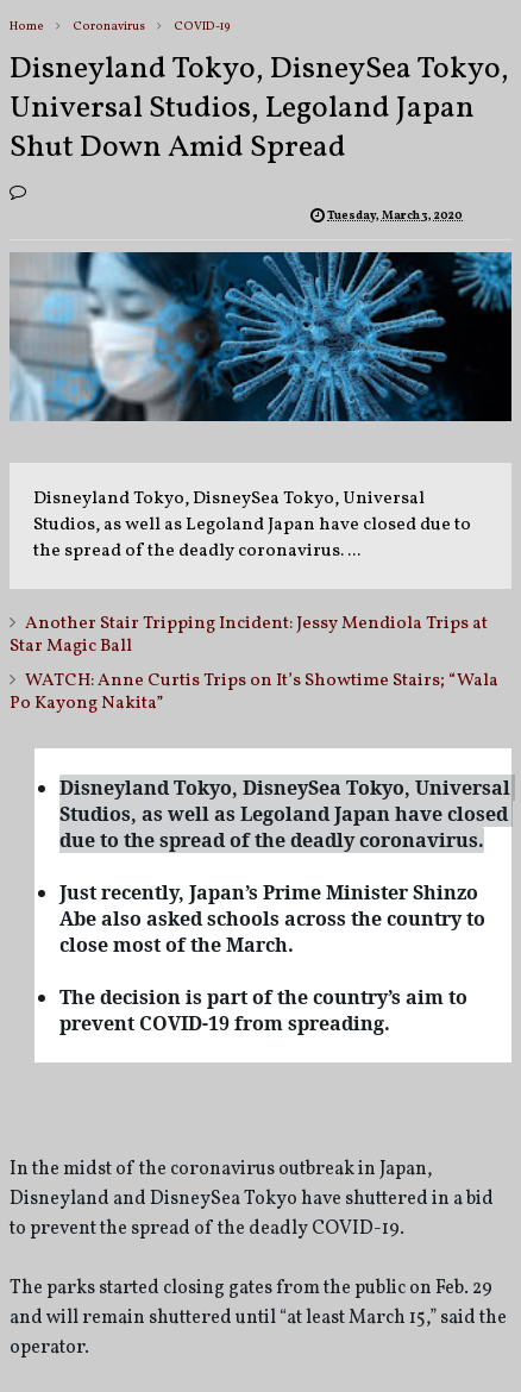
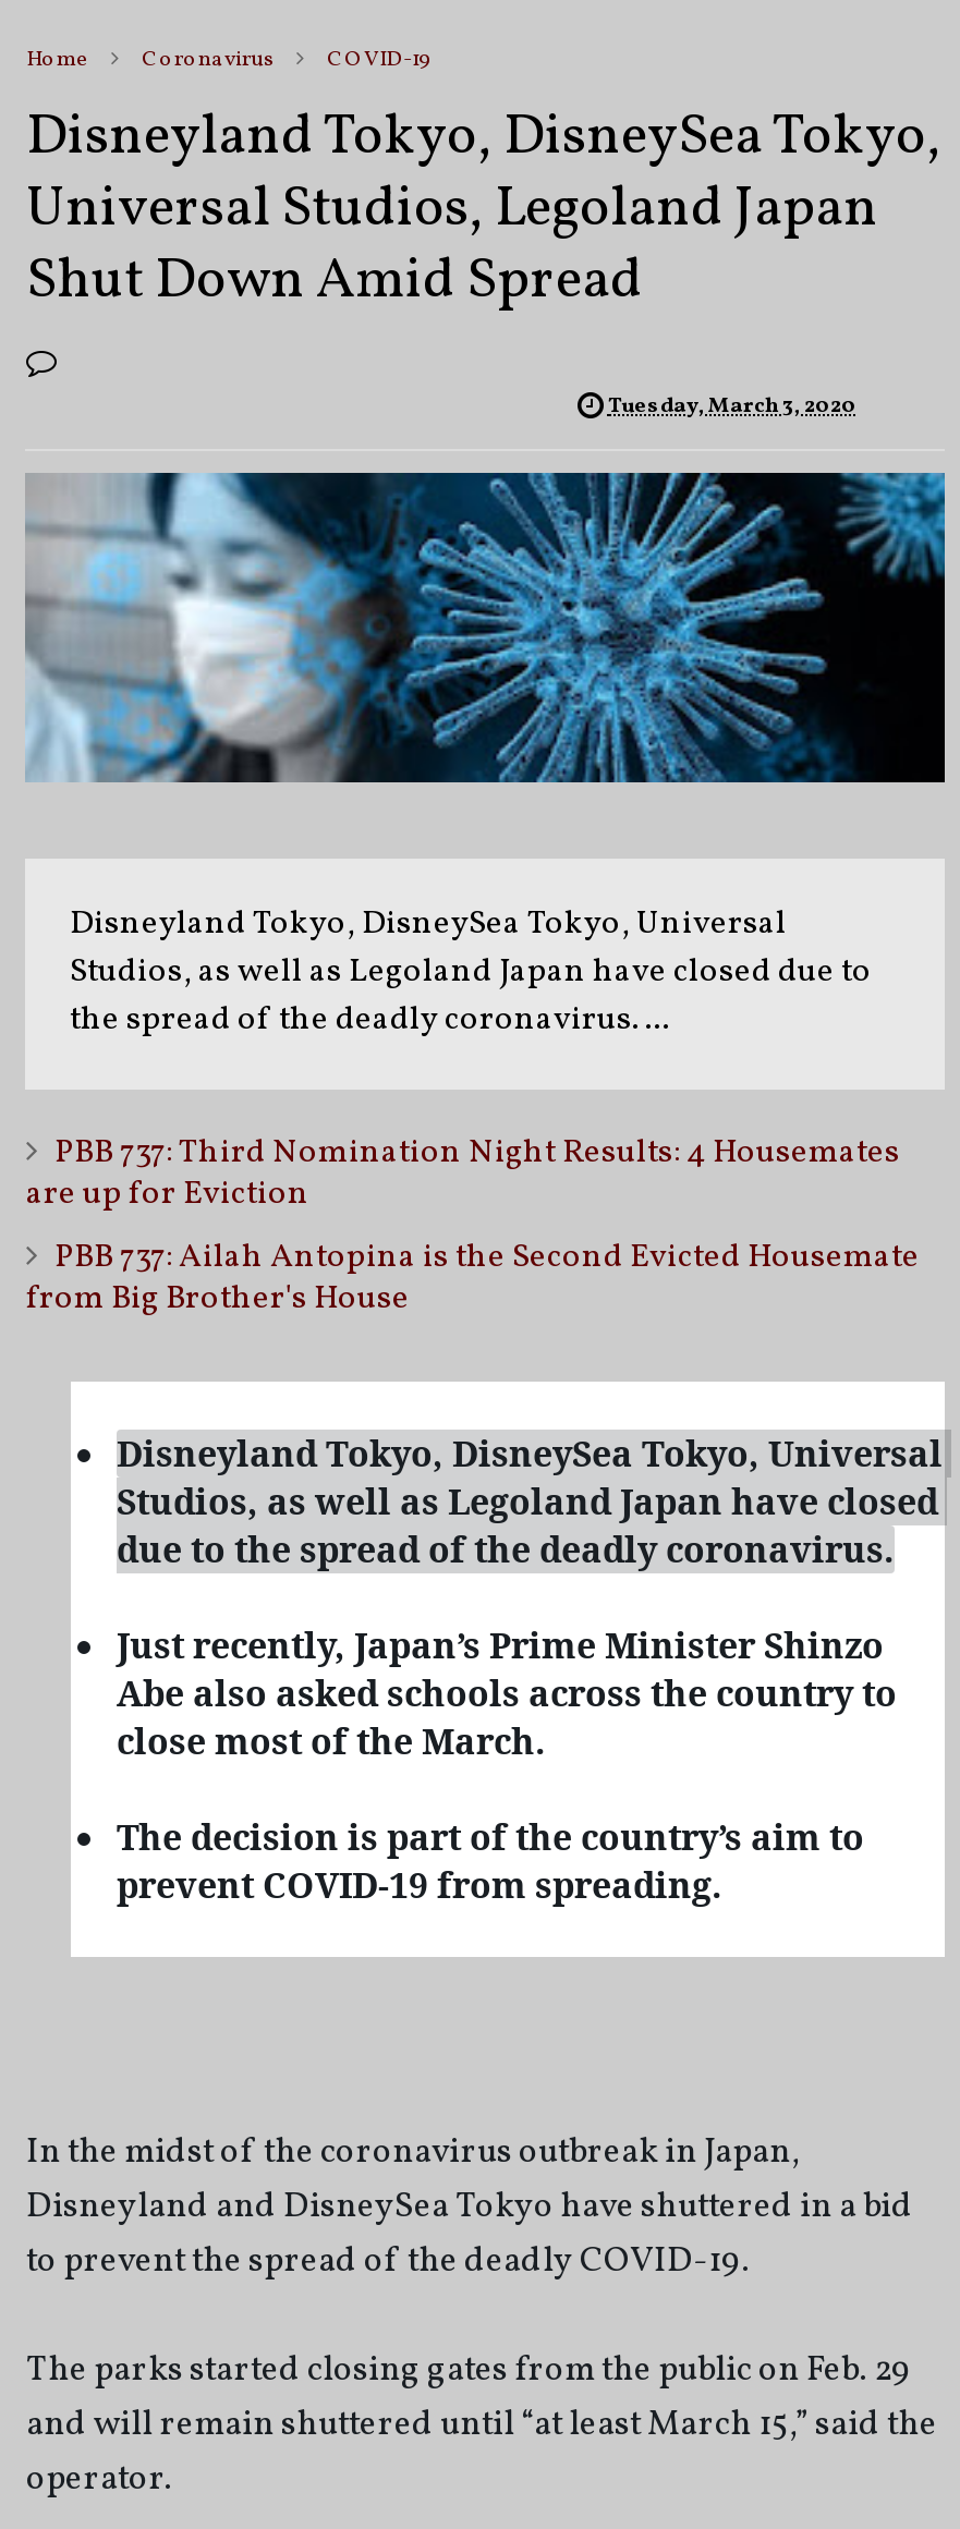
[10,612,499,716] Another Stair Tripping Incident: Jessy Mendiola Trips at | Star Magic Ball | WATCH: Anne Curtis Trips on It’s Showtime Stairs; “Wala | Po Kayong Nakita” -> [26,1131,919,1323] PBB 737: Third Nomination Night Results: 4 Housemates | are up for Eviction | PBB 737: Ailah Antopina is the Second Evicted Housemate | from Big Brother's House

